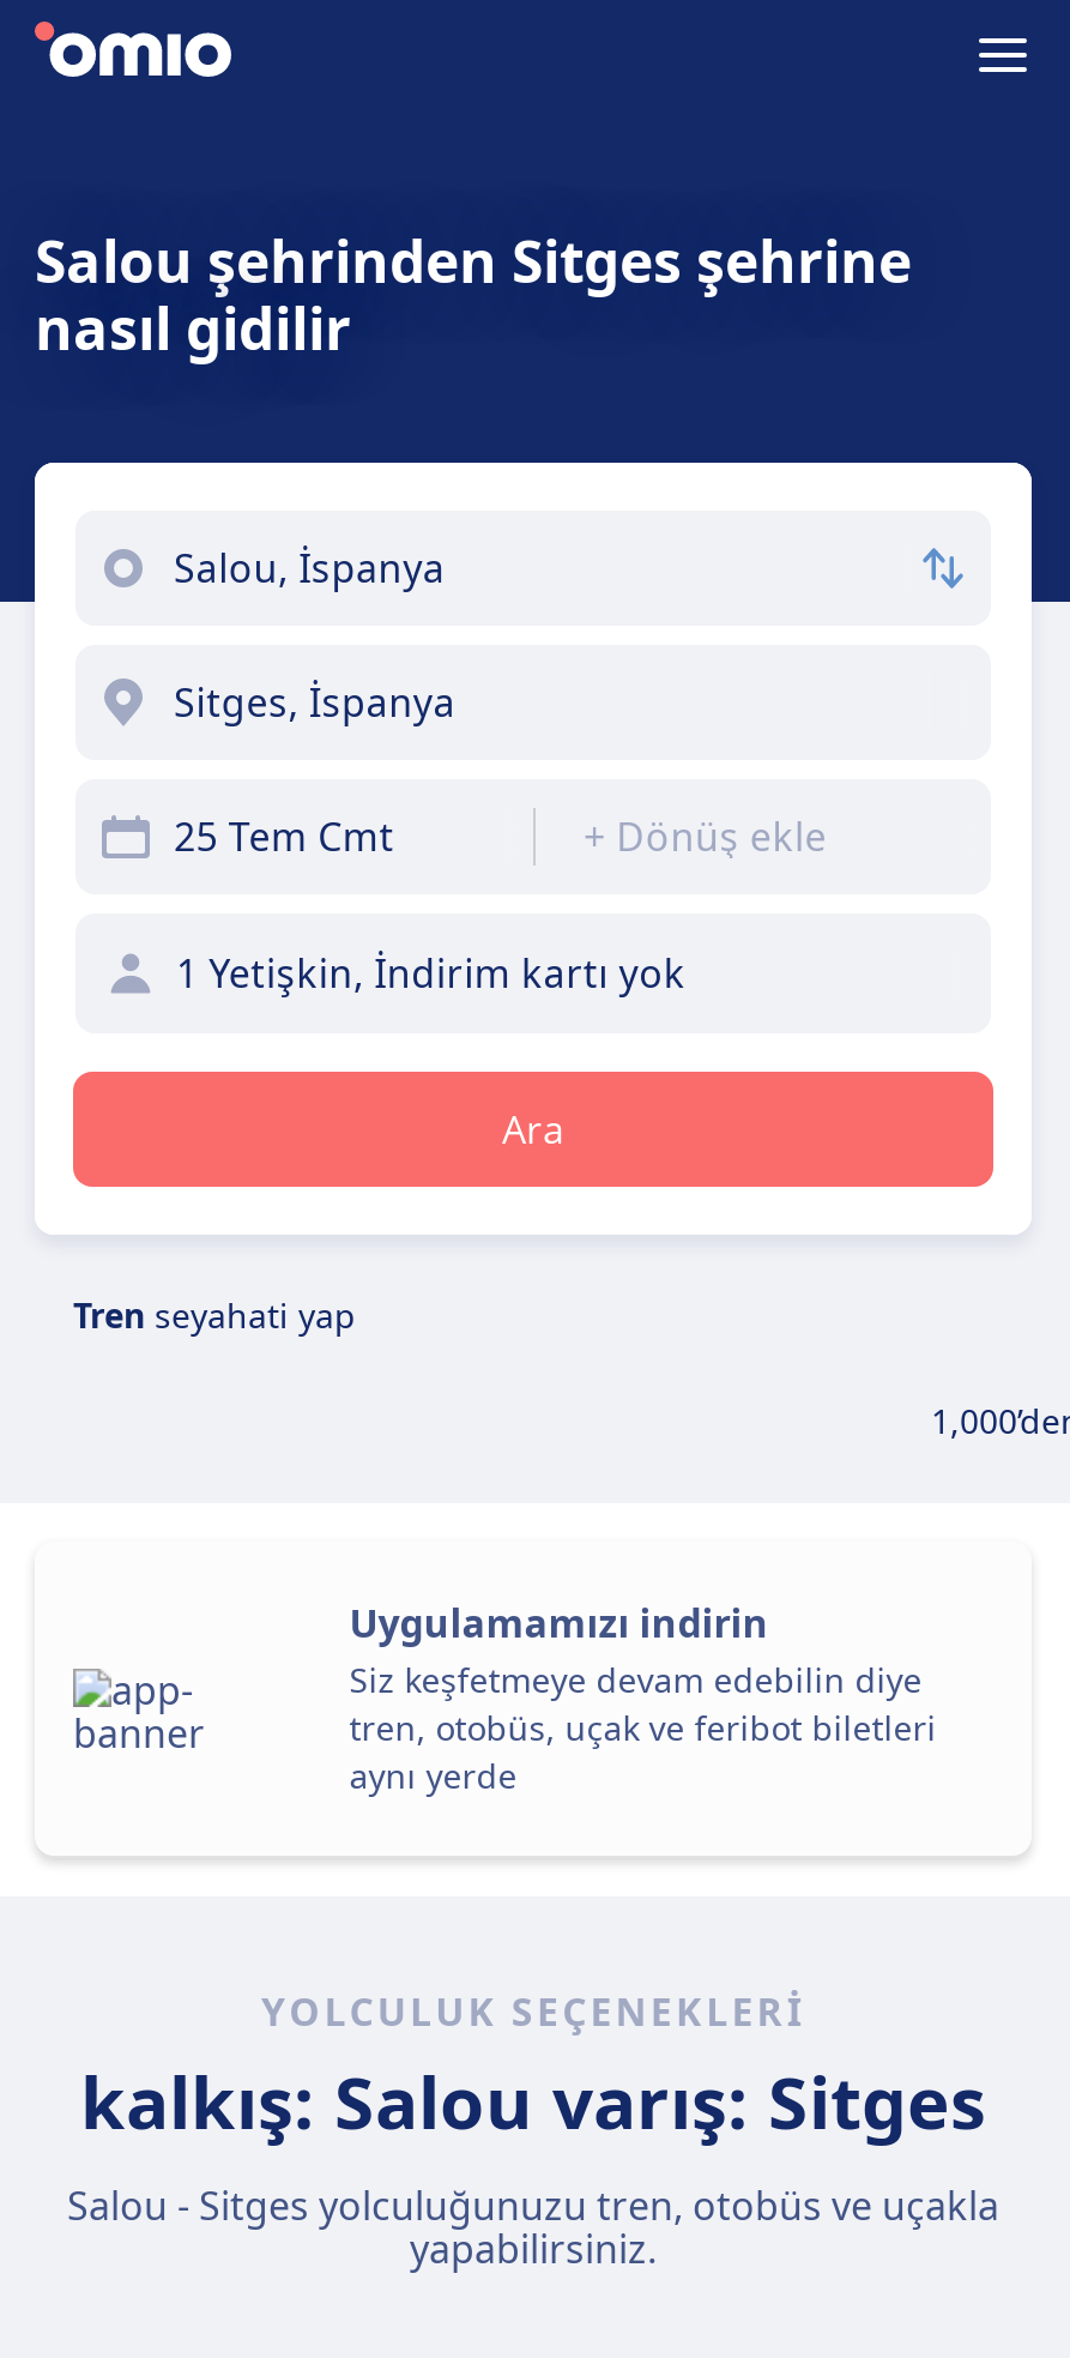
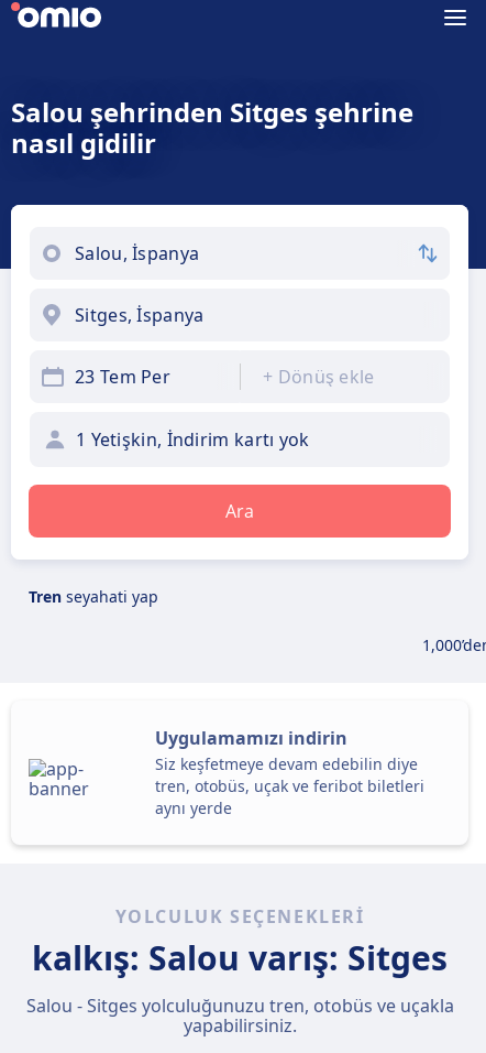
[174,810,394,863] 25 Tem Cmt -> [75,365,170,389] 23 Tem Per

